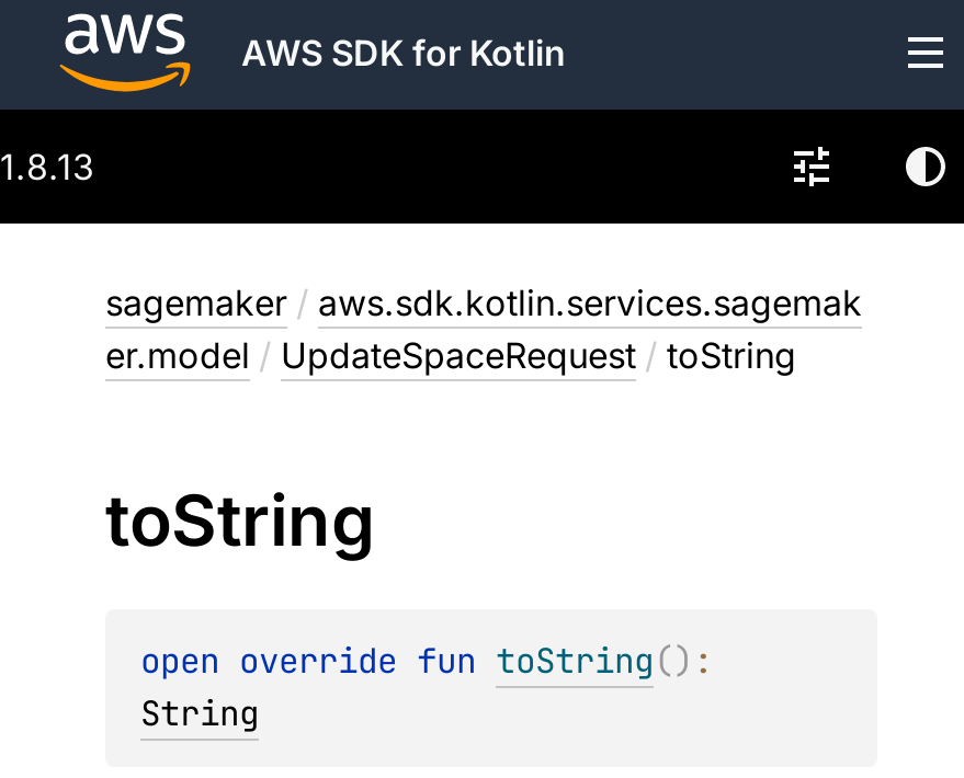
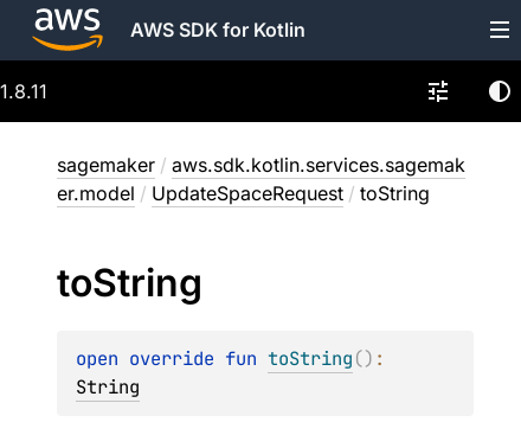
[0,145,94,188] 1.8.13 -> [0,79,47,103] 1.8.11

